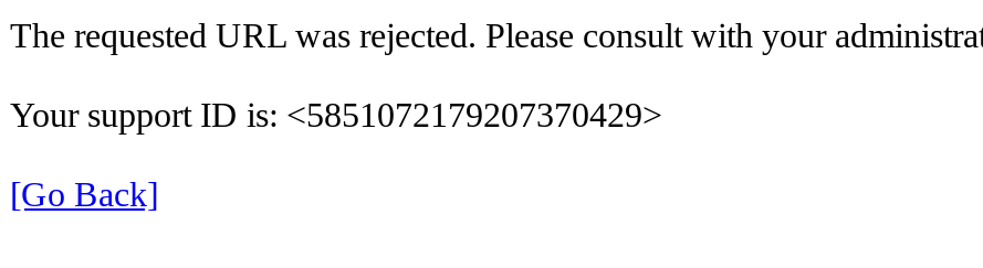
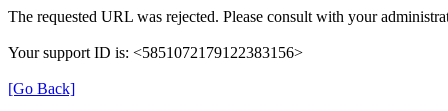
[10,96,662,133] Your support ID is: <5851072179207370429> -> [8,44,303,61] Your support ID is: <5851072179122383156>

